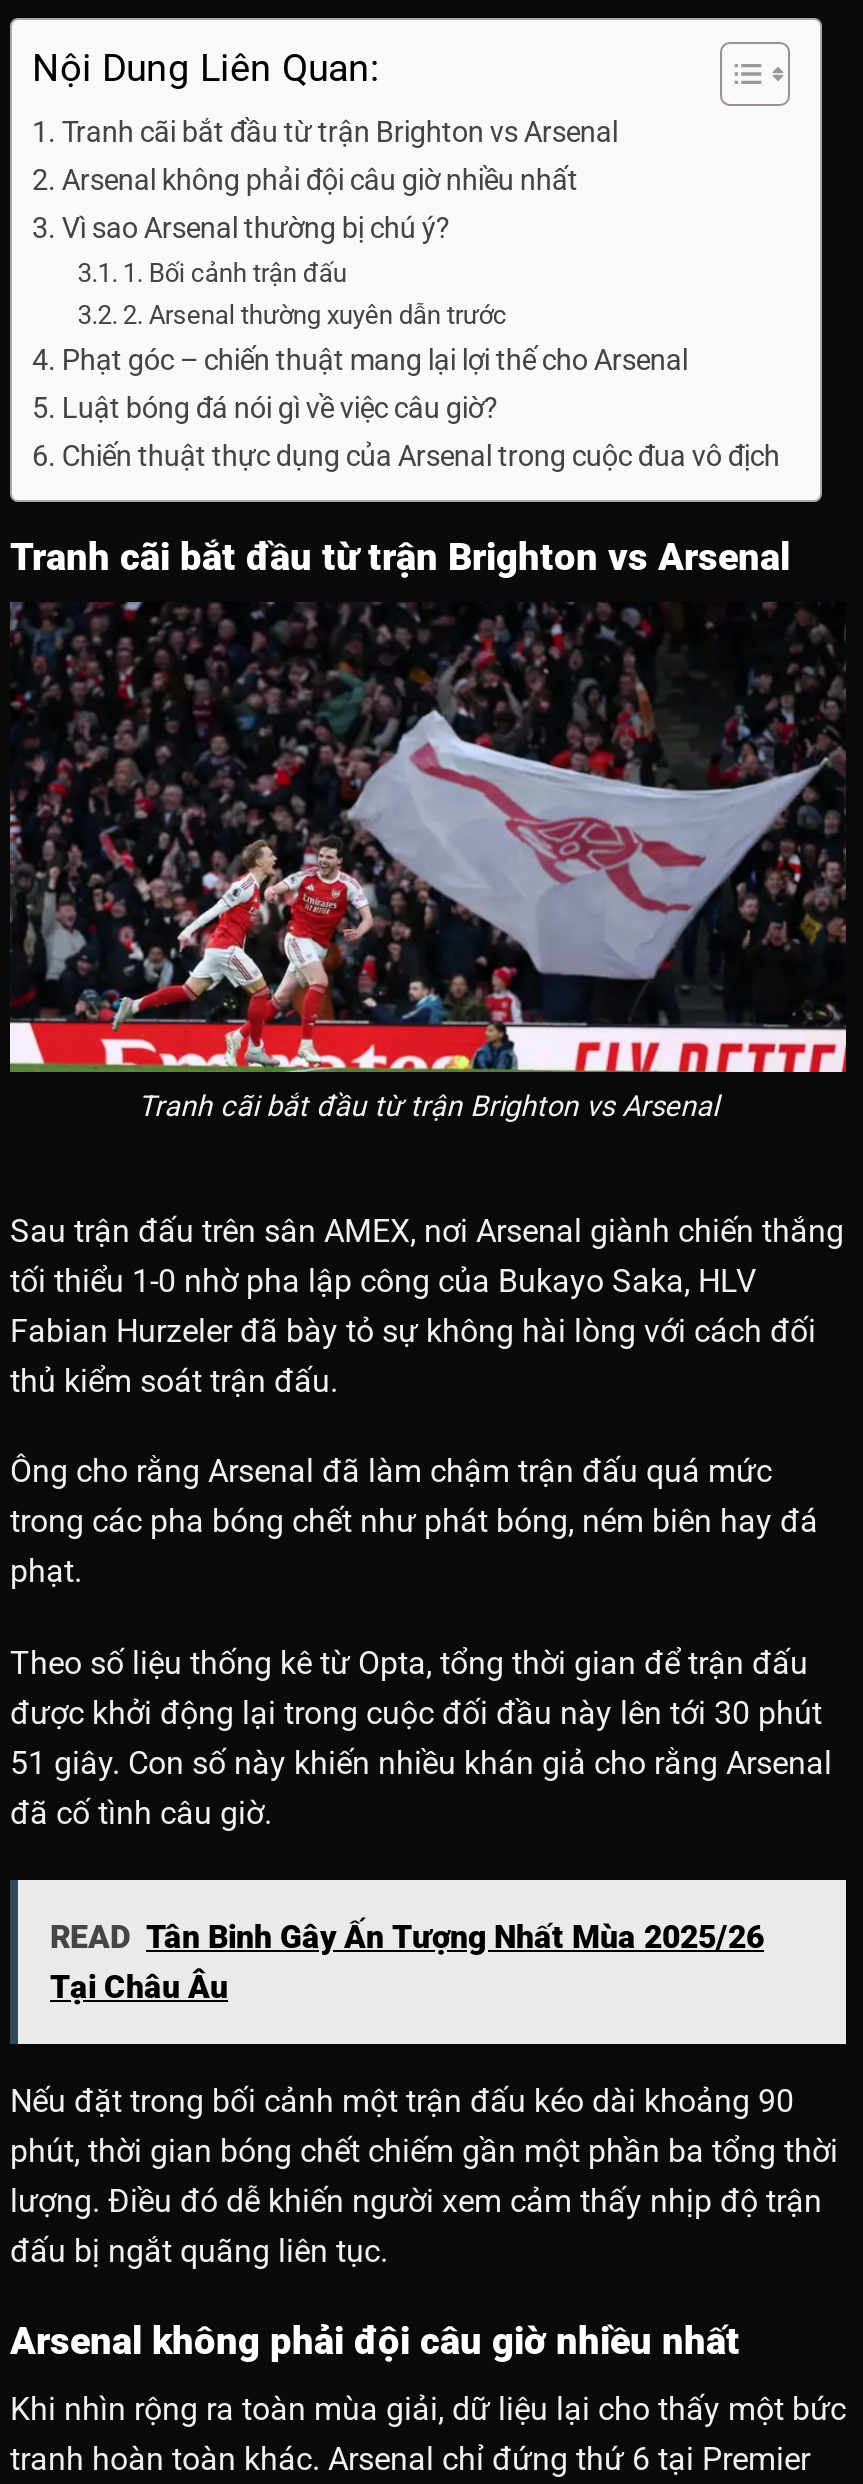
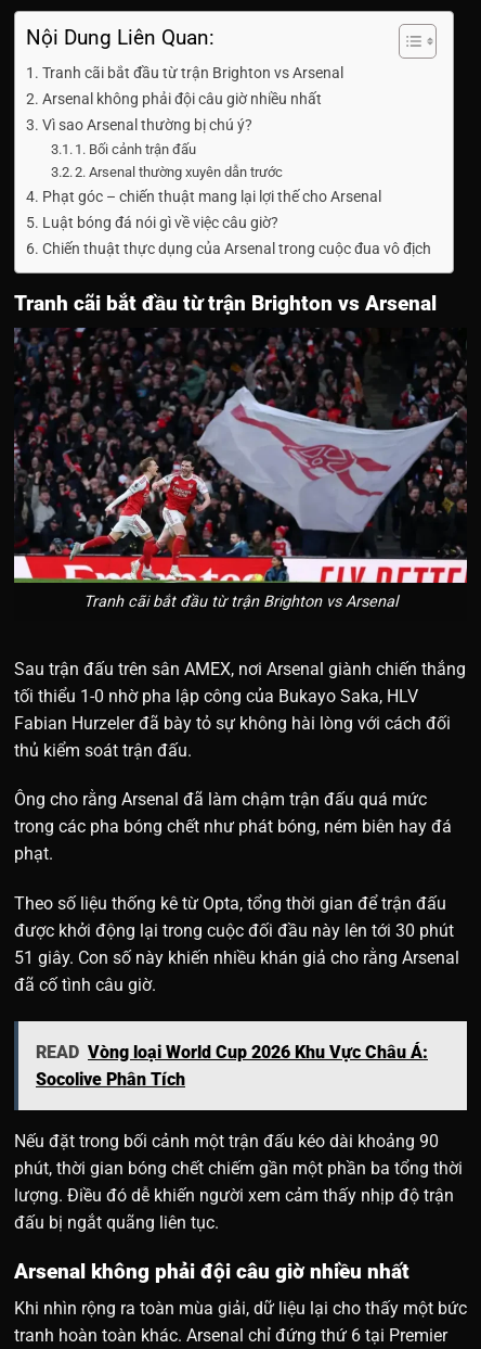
[50,1918,764,2006] READ Tân Binh Gây Ấn Tượng Nhất Mùa 2025/26 | Tại Châu Âu -> [36,1042,428,1090] READ Vòng loại World Cup 2026 Khu Vực Châu Á: | Socolive Phân Tích

